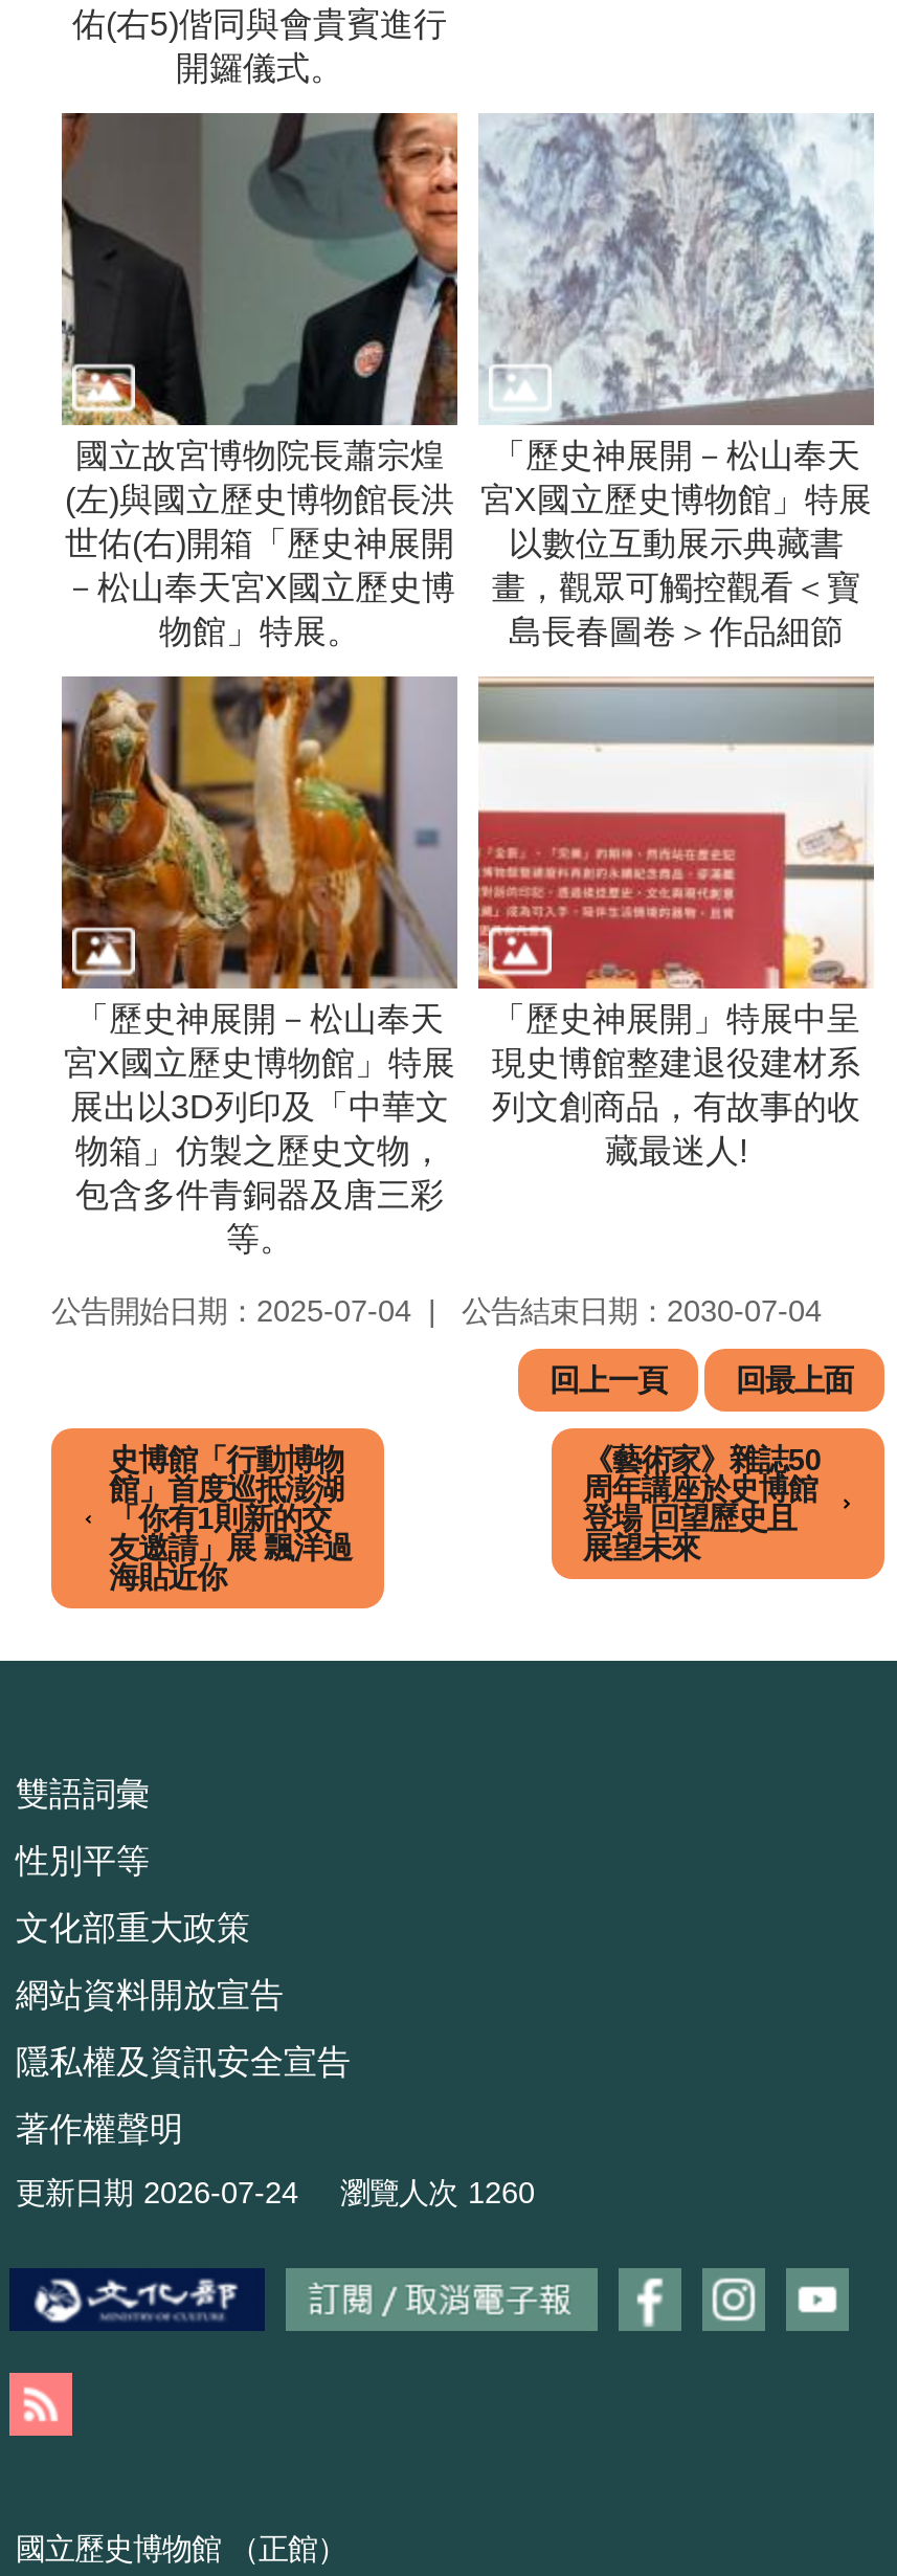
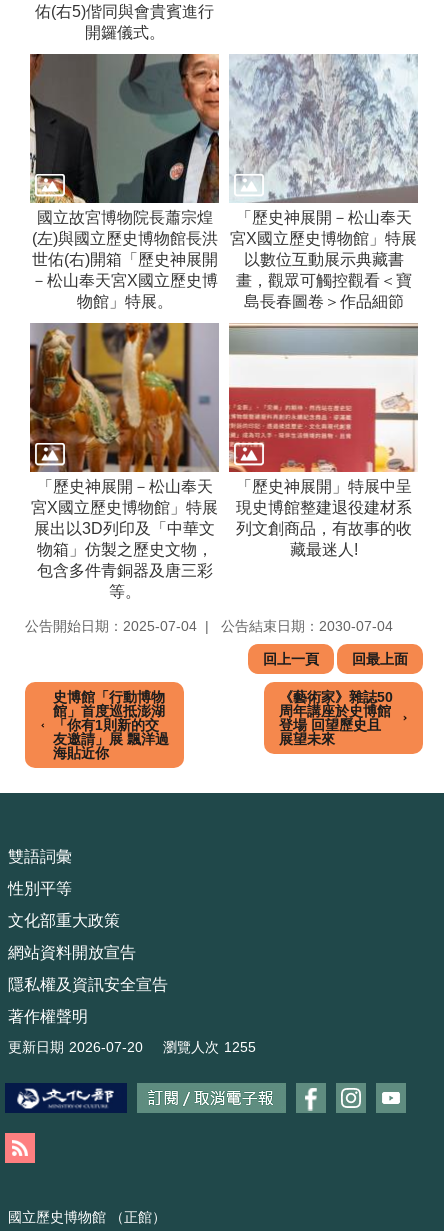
[16,2175,298,2209] 更新日期 2026-07-24 -> [8,1039,143,1055] 更新日期 2026-07-20
[340,2175,535,2209] 瀏覽人次 1260 -> [163,1039,256,1055] 瀏覽人次 1255

